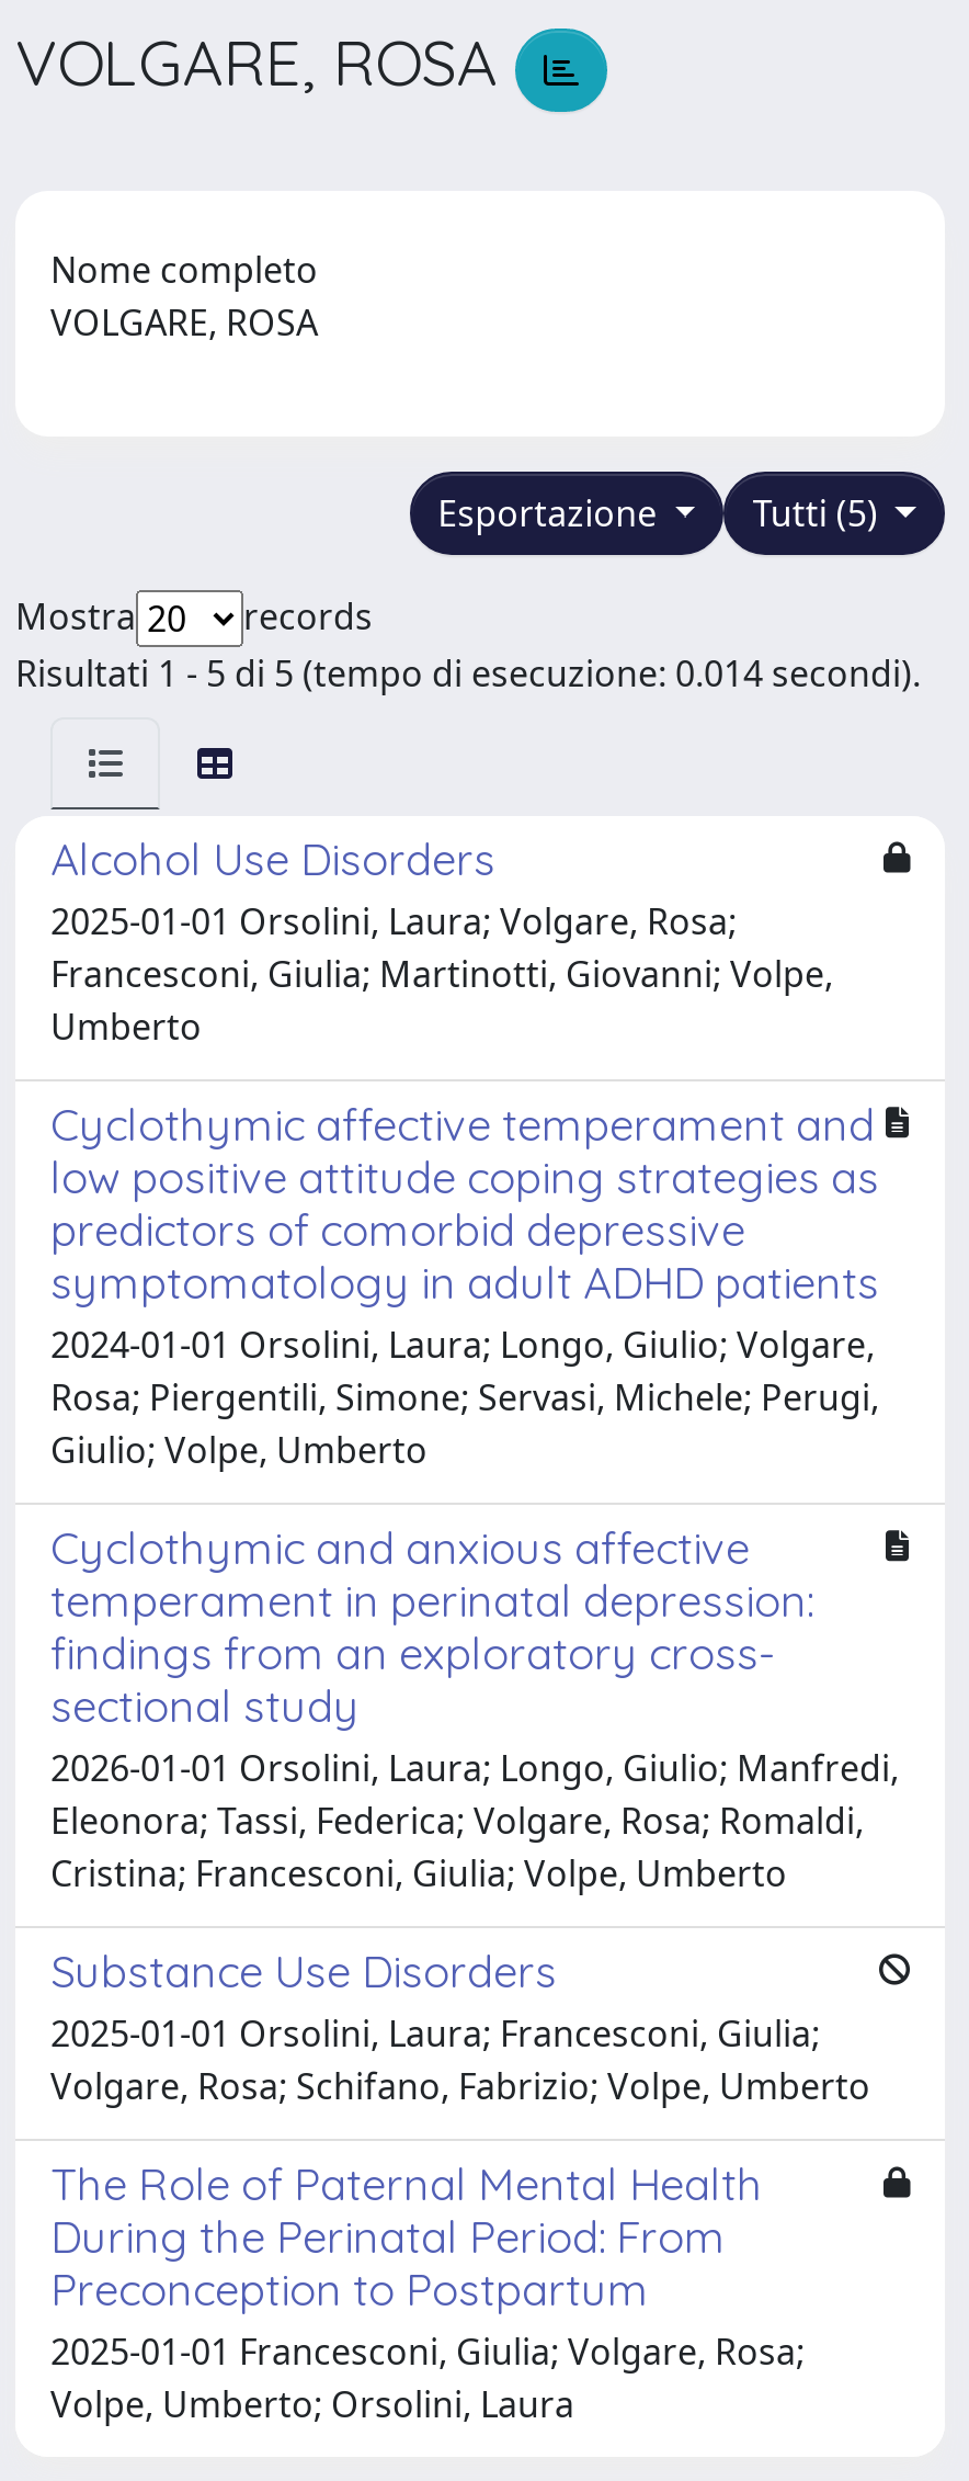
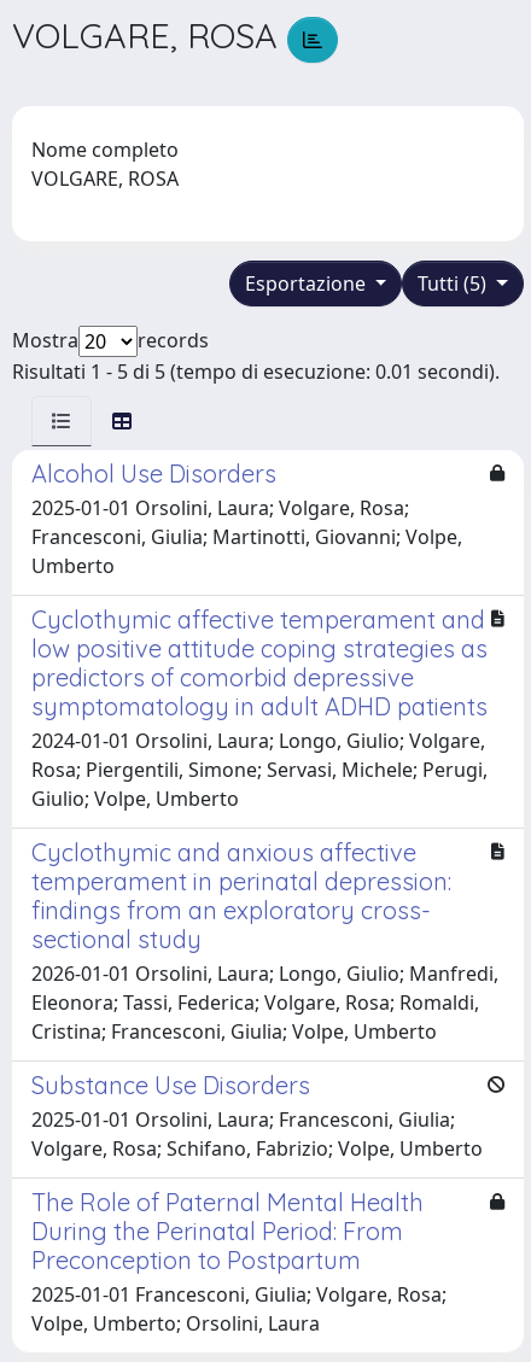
[15,649,921,697] Risultati 1 - 5 di 5 (tempo di esecuzione: 0.014 secondi). -> [12,358,500,385] Risultati 1 - 5 di 5 (tempo di esecuzione: 0.01 secondi).

